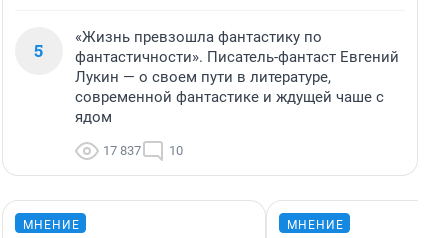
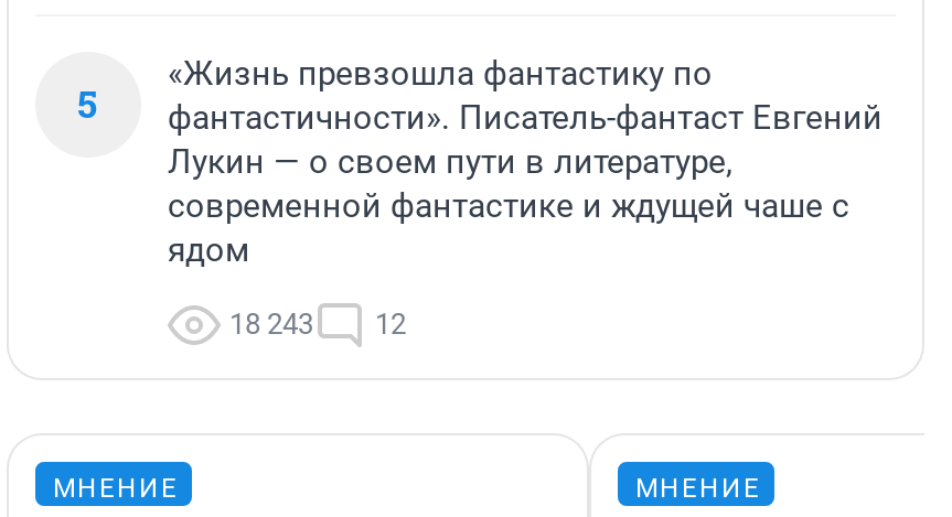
[103,143,141,158] 17 837 -> [229,308,313,341] 18 243
[169,143,183,158] 10 -> [375,308,406,341] 12

